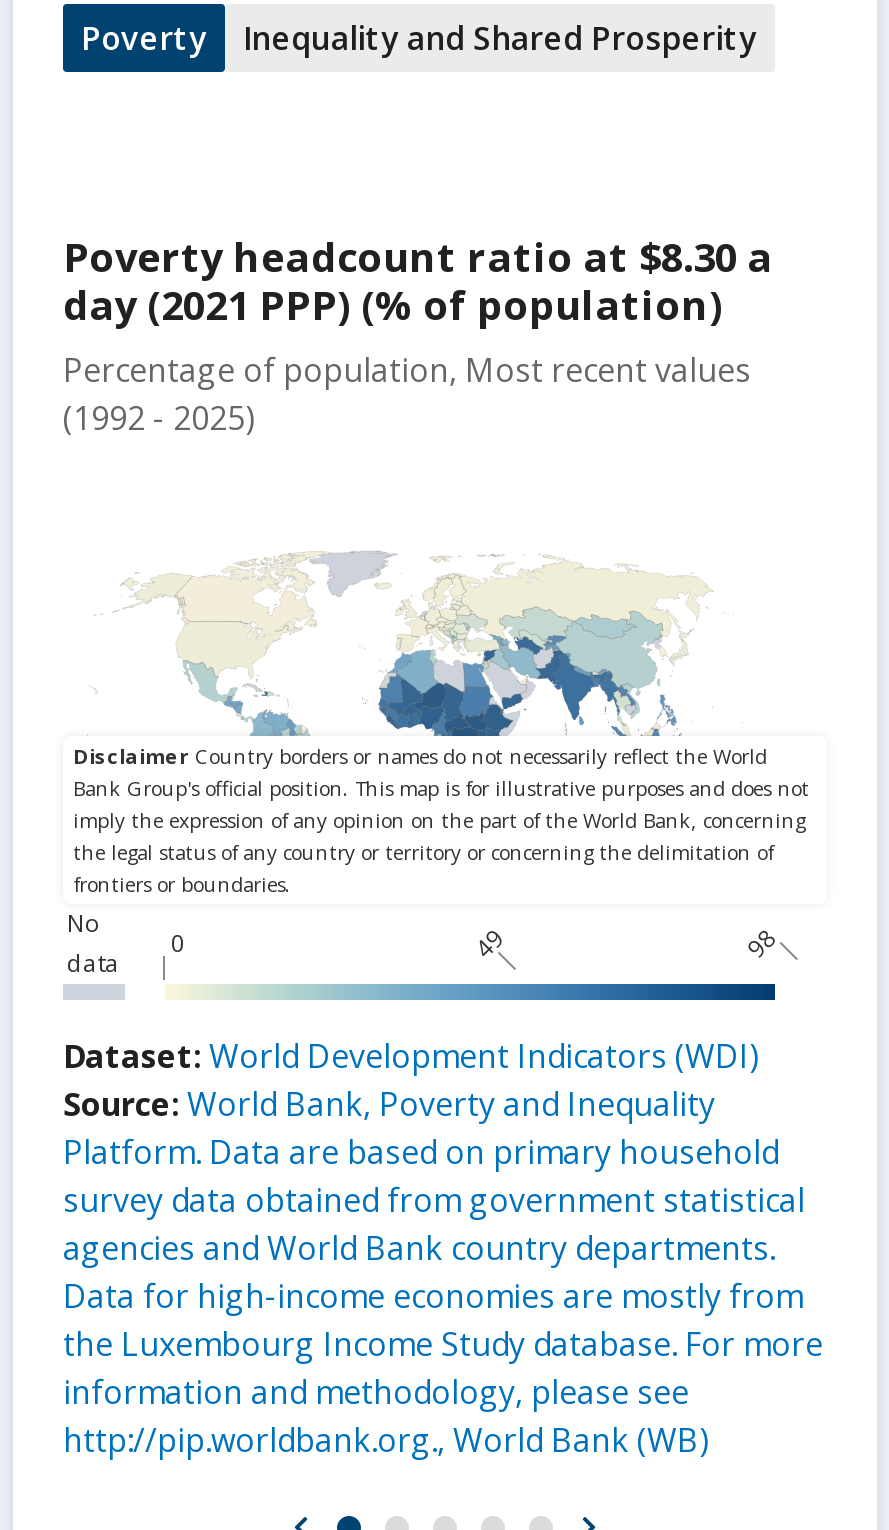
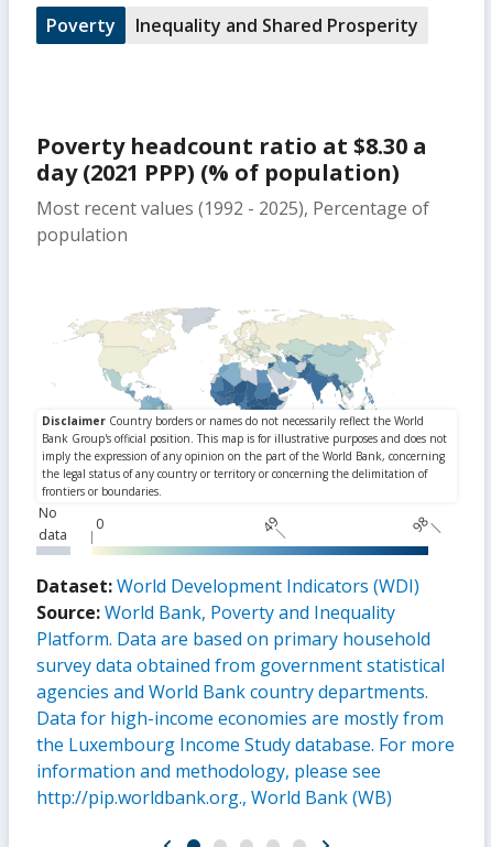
[63,348,751,440] Percentage of population, Most recent values | (1992 - 2025) -> [36,196,429,247] Most recent values (1992 - 2025), Percentage of | population

